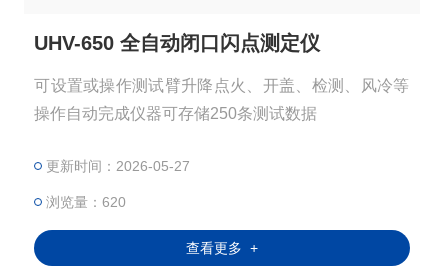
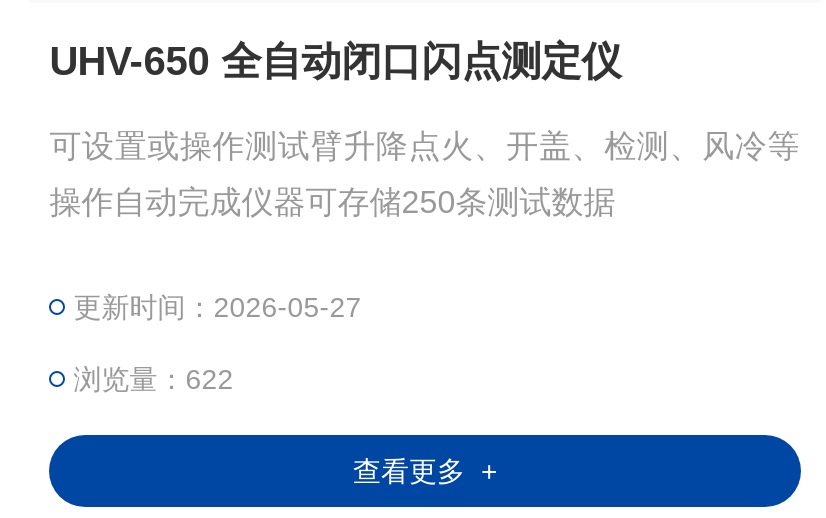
[46,194,126,210] 浏览量：620 -> [73,363,233,395] 浏览量：622

